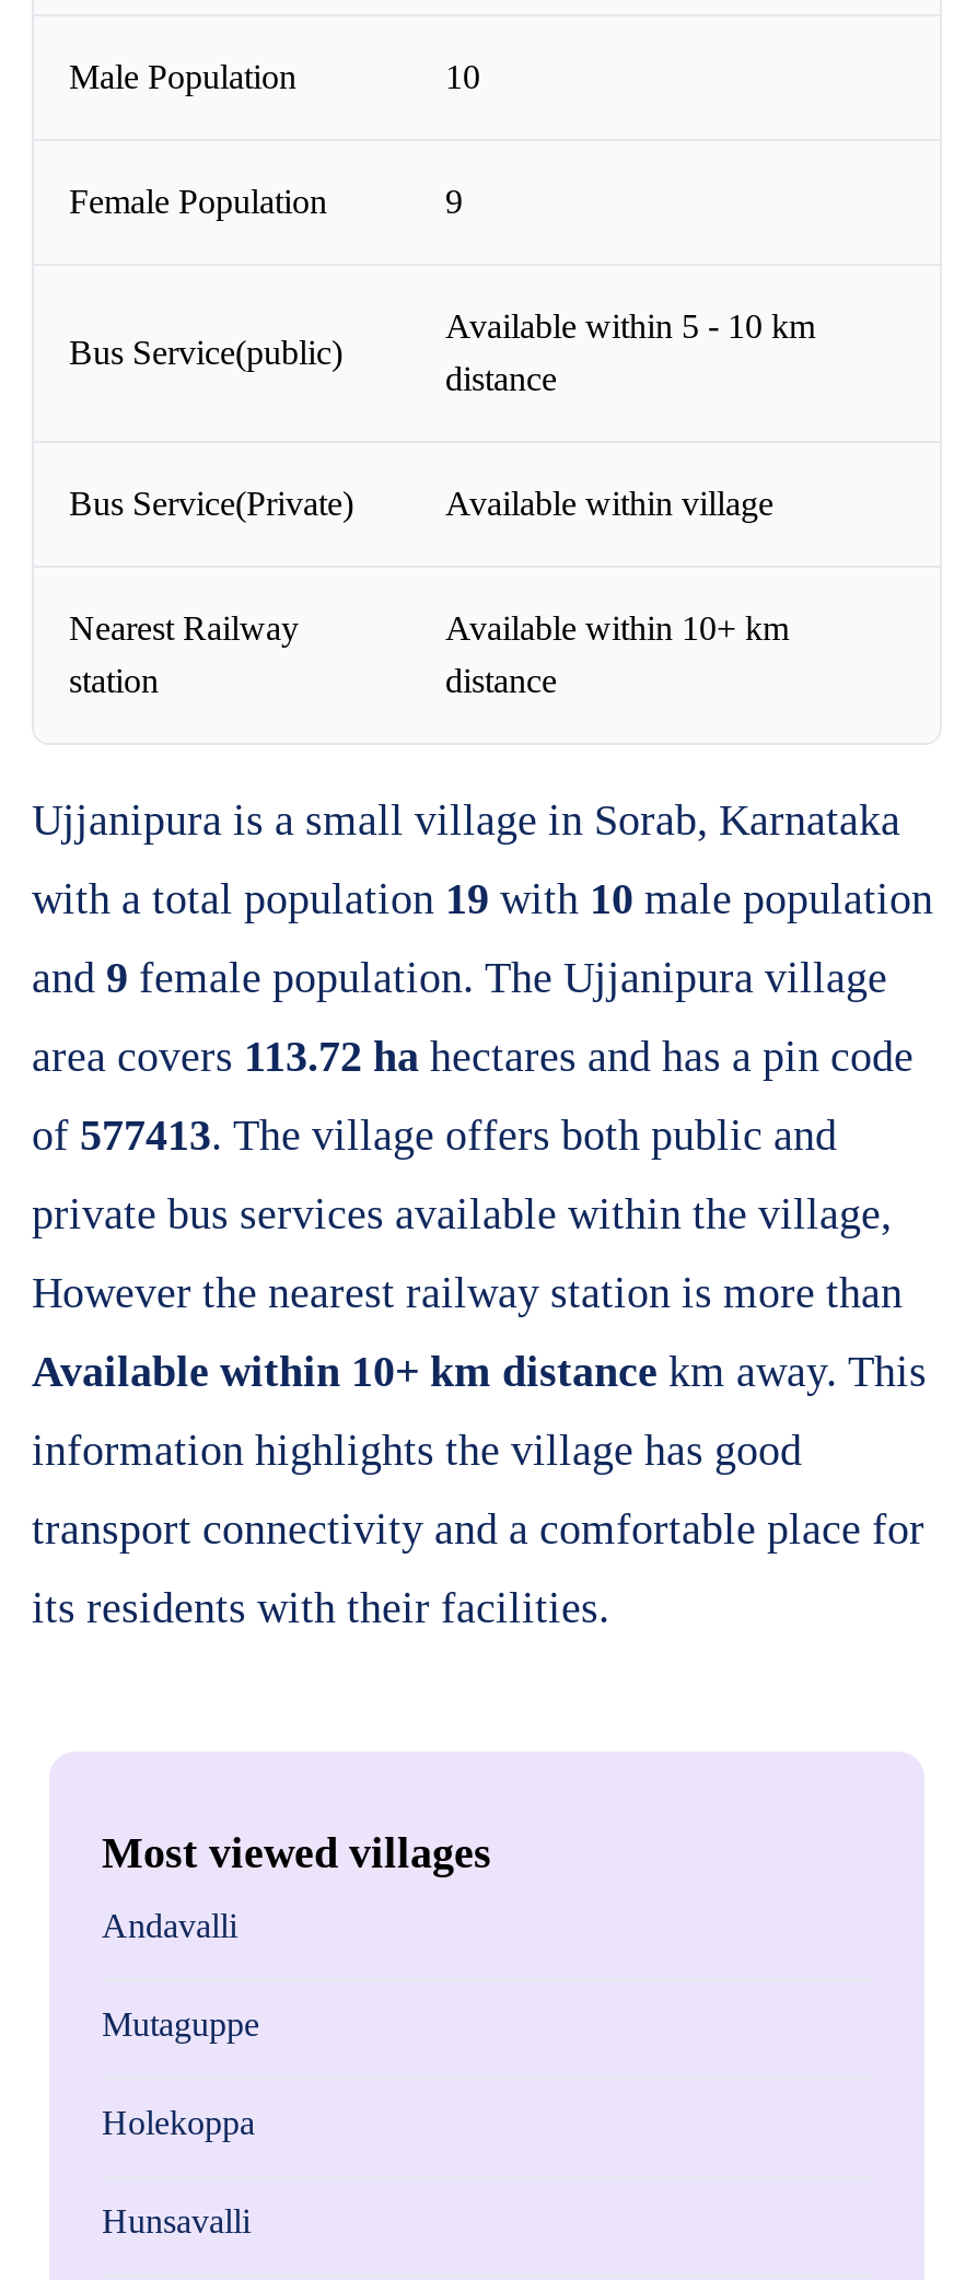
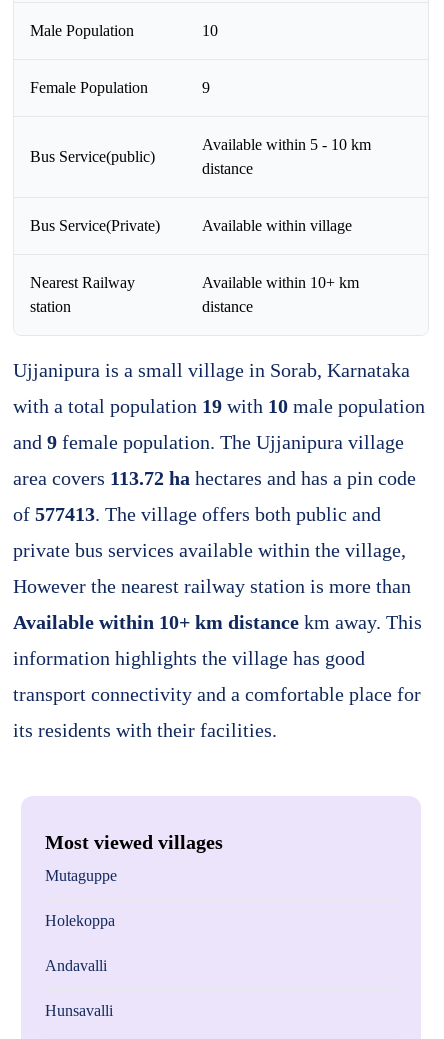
moved [102,1907,237,1944] -> [45,957,107,974]: Andavalli
moved [102,2005,259,2141] -> [45,867,117,929]: Mutaguppe | Holekoppa

